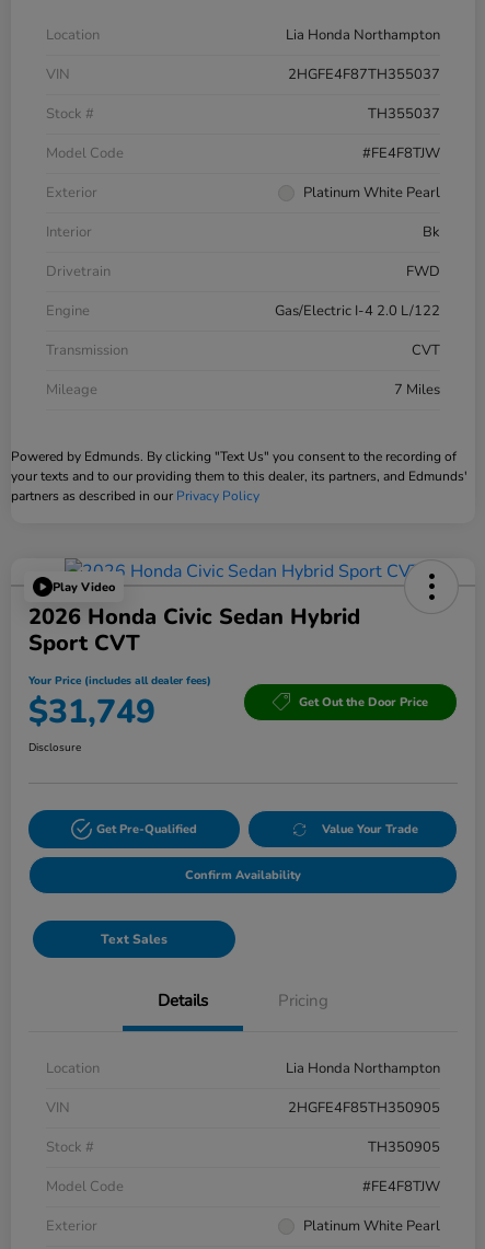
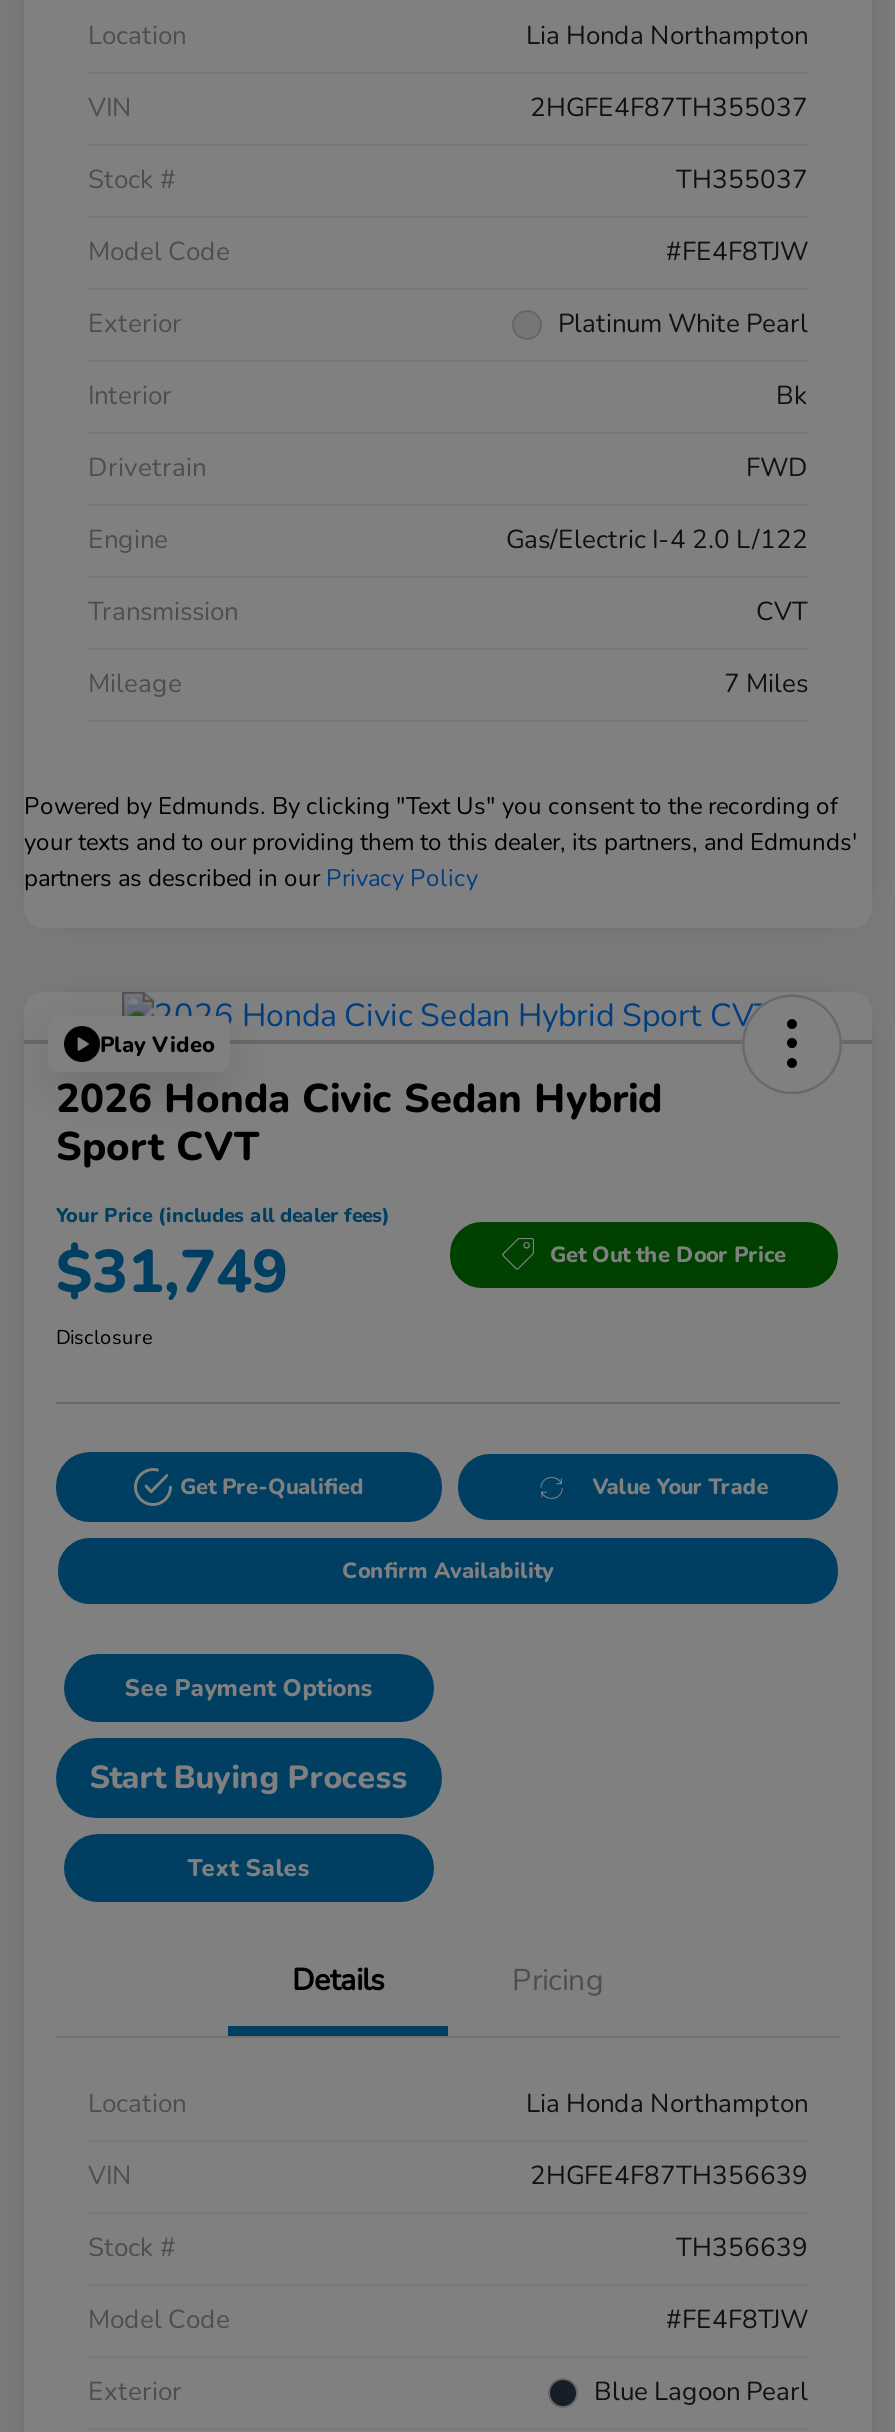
none -> [90,1672,408,1800] See Payment Options | Start Buying Process
[288,1098,440,1118] 2HGFE4F85TH350905 -> [530,2158,808,2194] 2HGFE4F87TH356639
[368,1138,440,1157] TH350905 -> [676,2230,808,2266] TH356639
[303,1216,440,1236] Platinum White Pearl -> [594,2374,808,2410] Blue Lagoon Pearl

